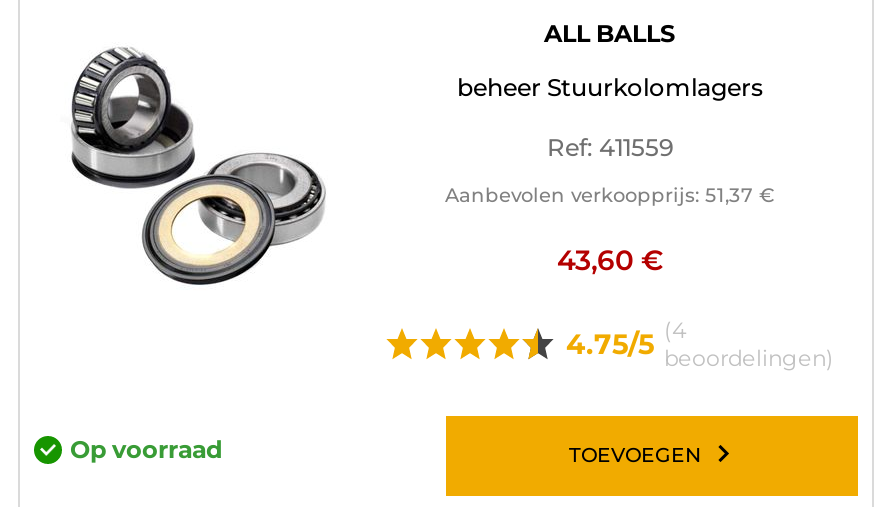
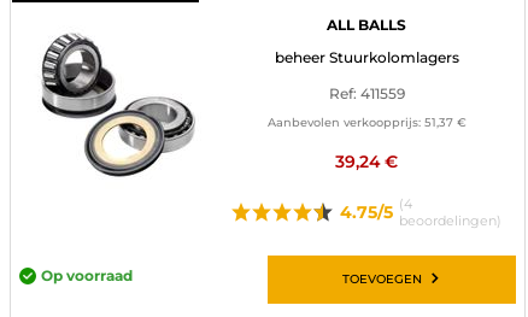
[557,243,663,275] 43,60 € -> [335,151,398,171] 39,24 €

